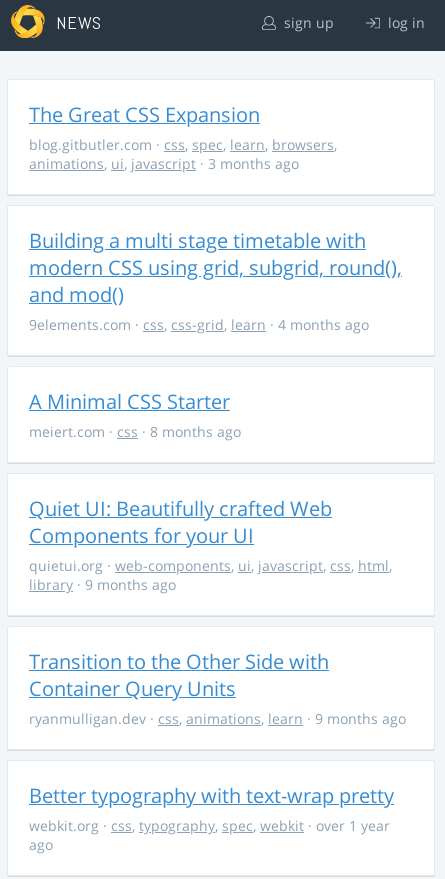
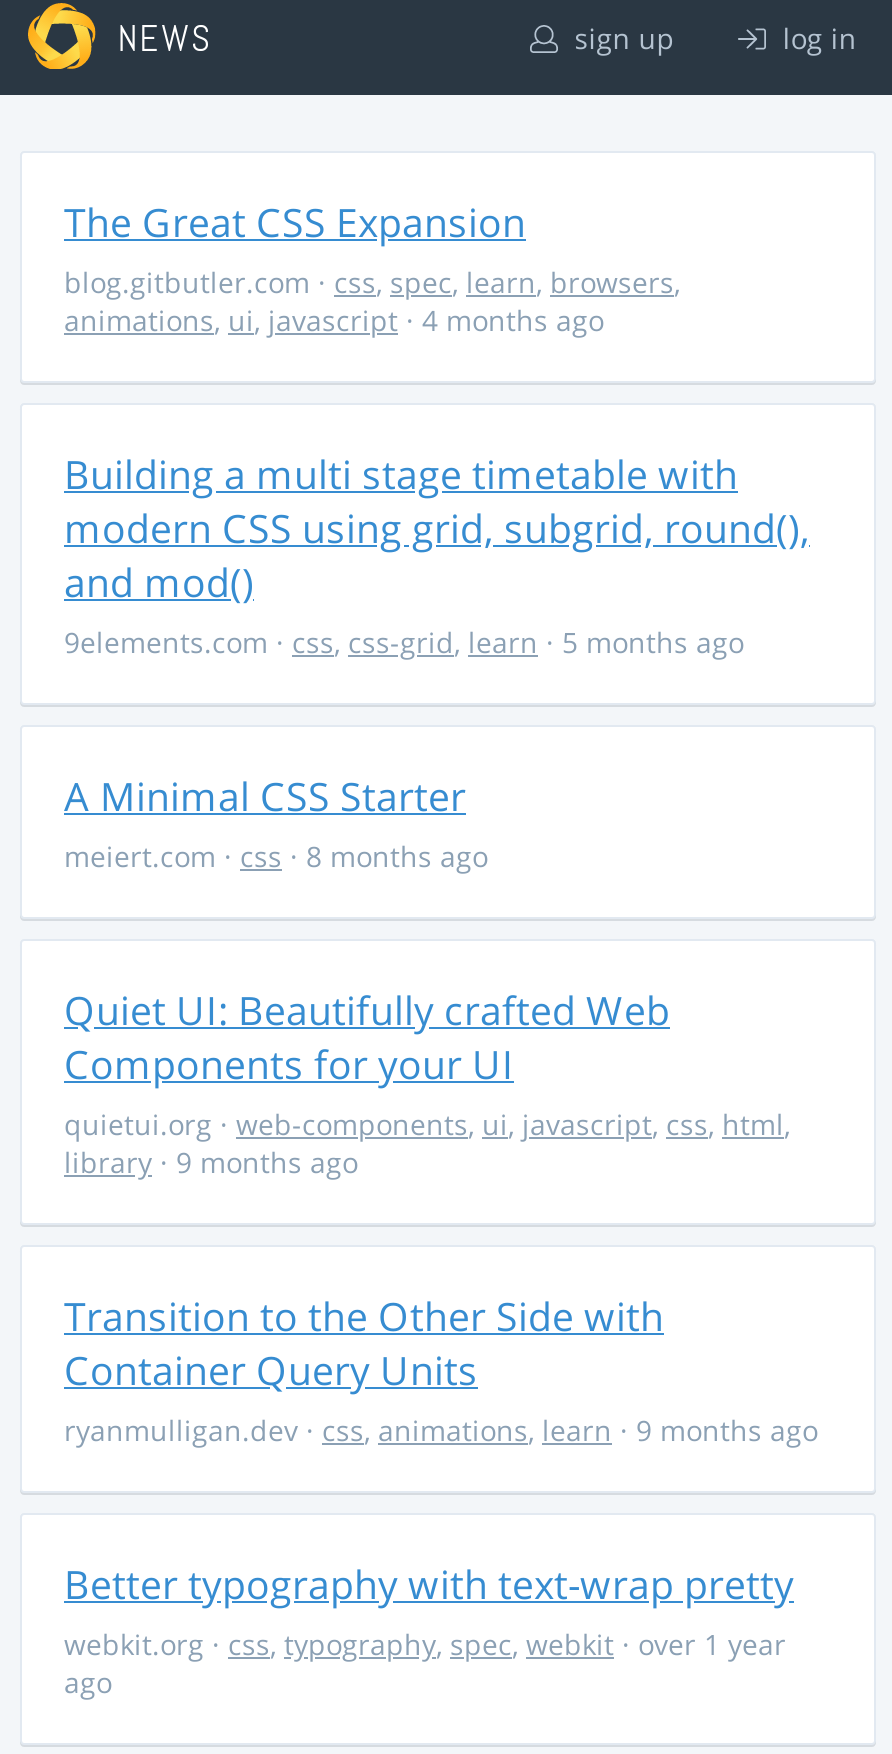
[29,154,299,173] animations, ui, javascript · 3 months ago -> [64,301,604,339] animations, ui, javascript · 4 months ago
[29,315,369,334] 9elements.com · css, css-grid, learn · 4 months ago -> [64,623,744,661] 9elements.com · css, css-grid, learn · 5 months ago

